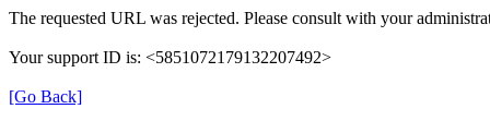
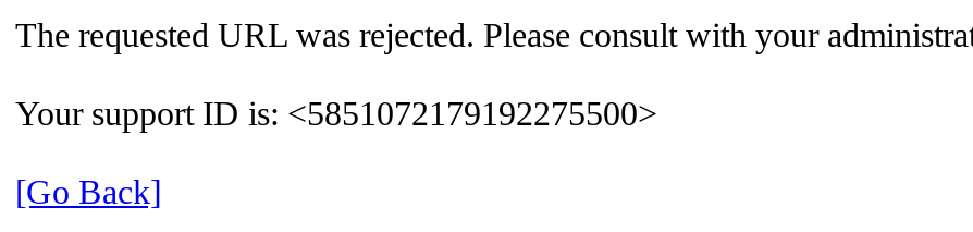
[9,48,331,66] Your support ID is: <5851072179132207492> -> [15,95,657,132] Your support ID is: <5851072179192275500>

